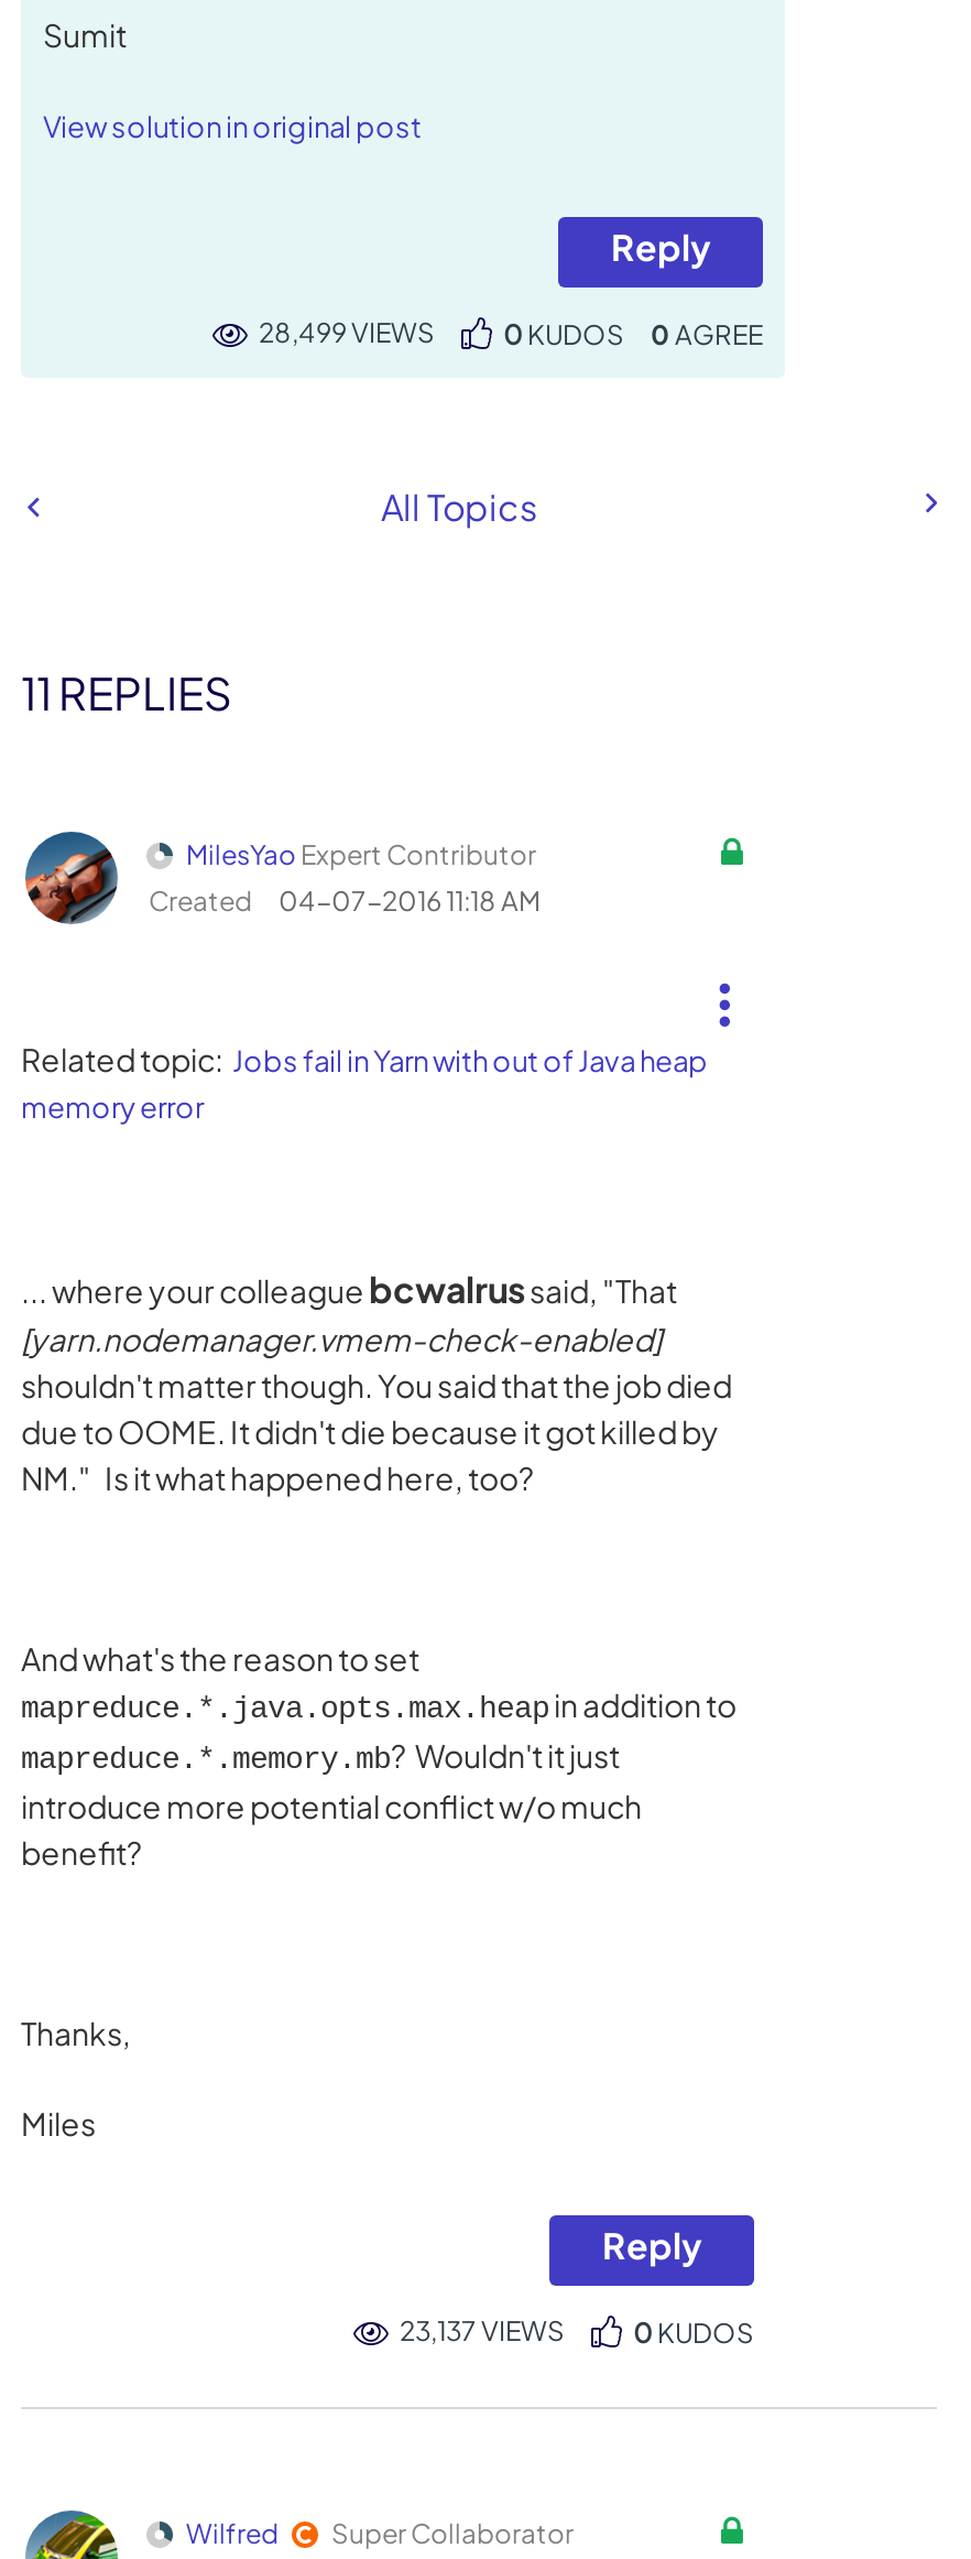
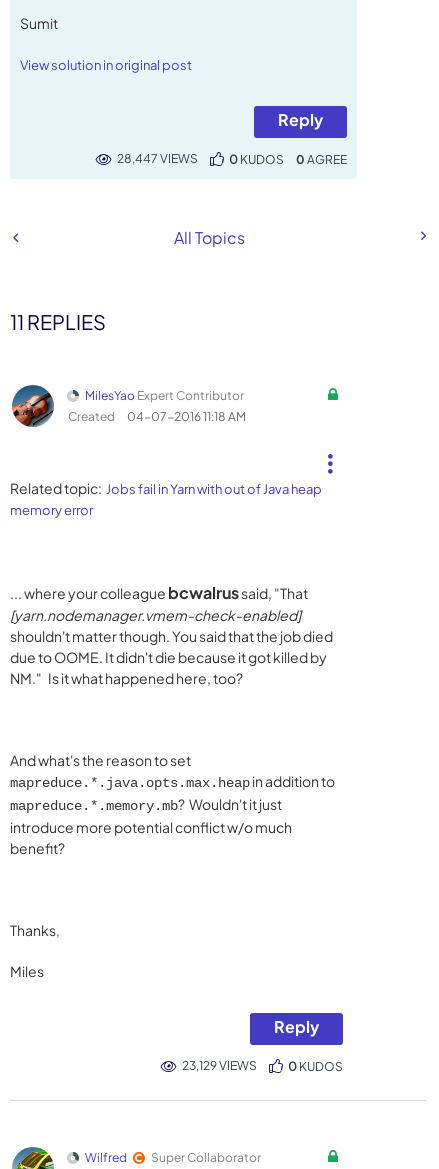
[259,316,435,349] 28,499 VIEWS -> [117,151,198,166] 28,447 VIEWS
[400,2314,565,2347] 23,137 VIEWS -> [182,1058,257,1073] 23,129 VIEWS

